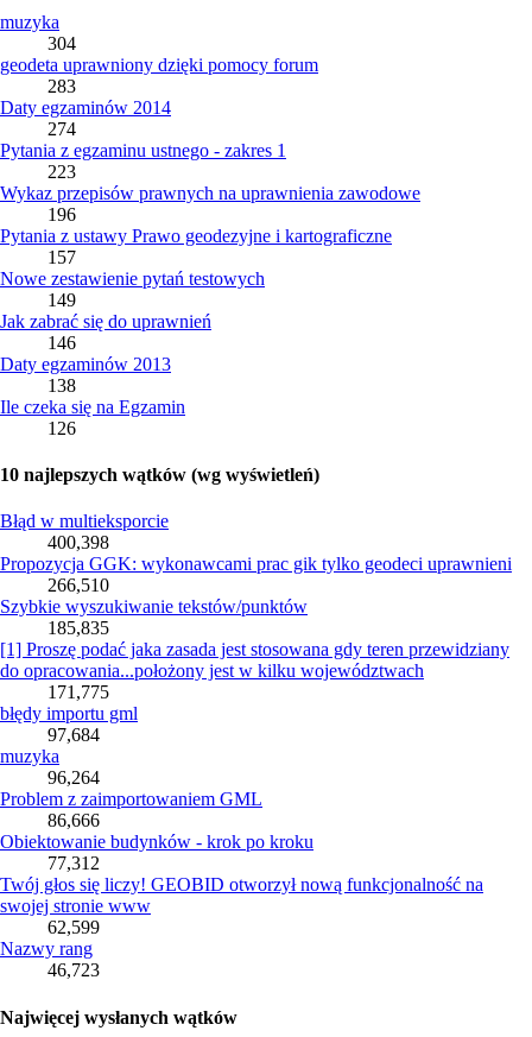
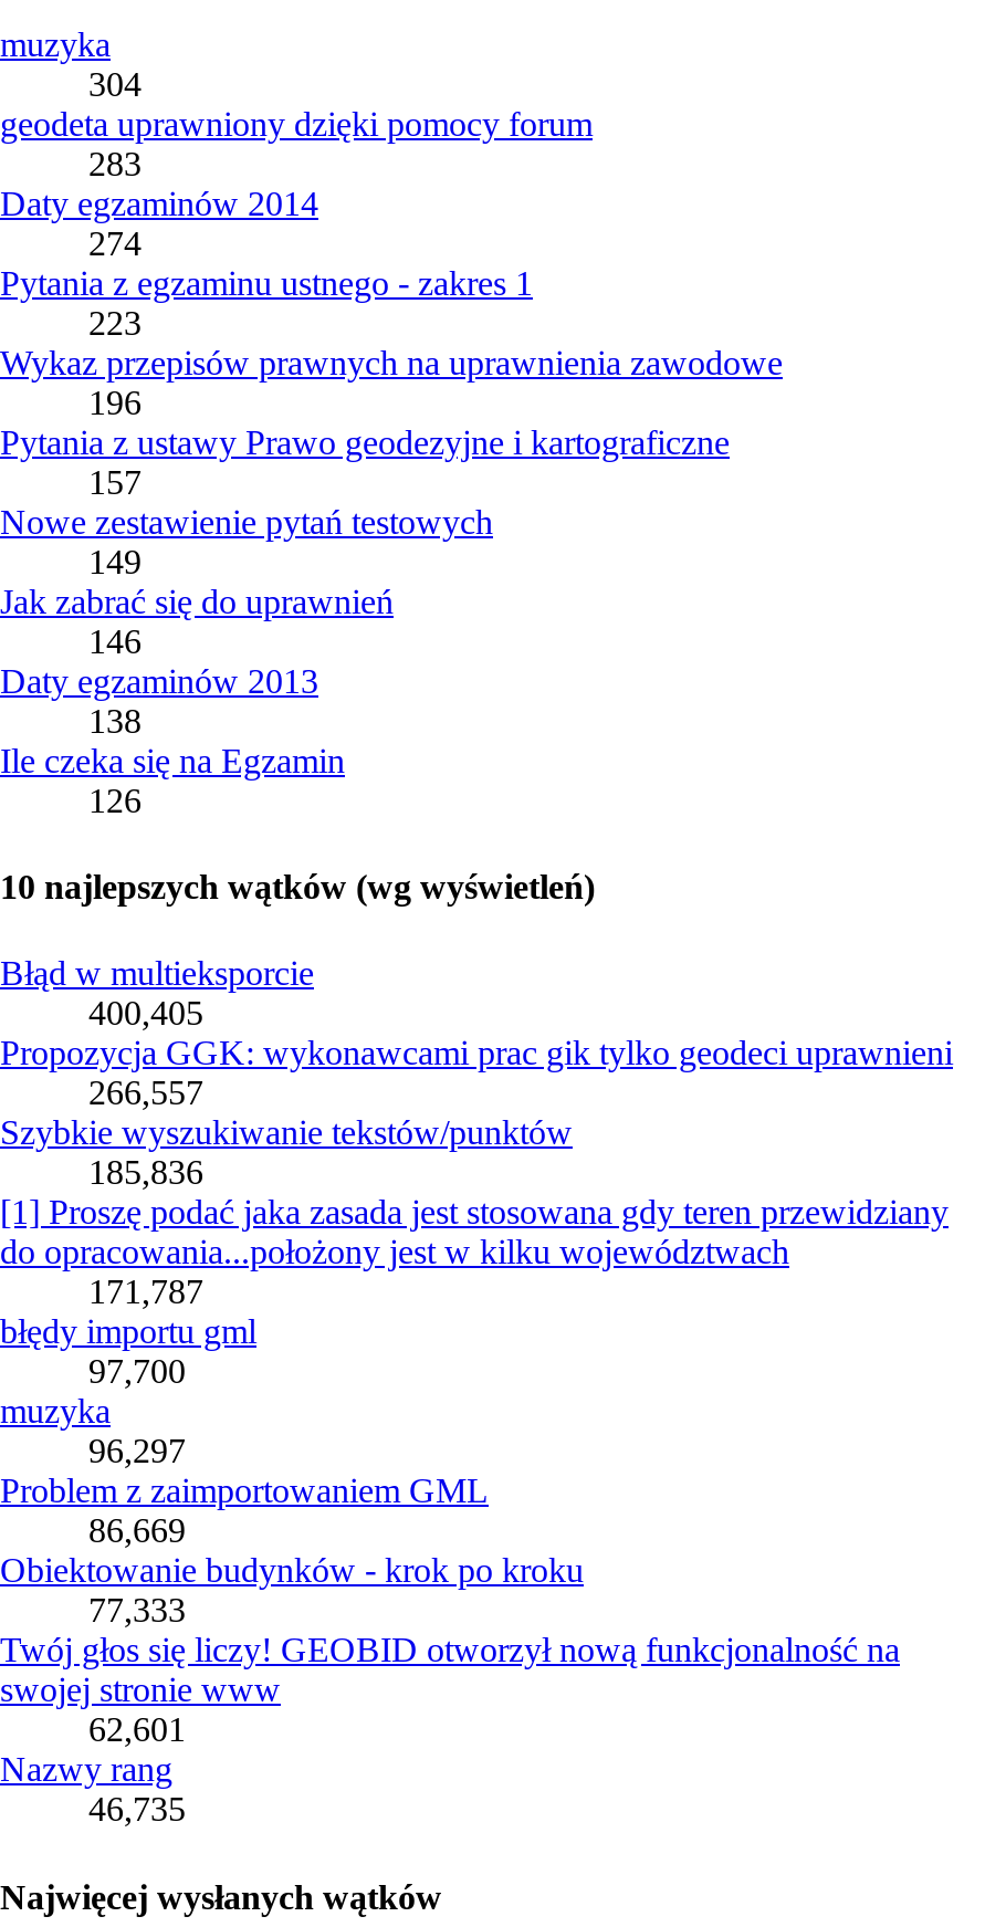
[47,532,109,553] 400,398 -> [88,994,203,1032] 400,405
[47,575,109,595] 266,510 -> [88,1074,203,1112] 266,557
[47,618,109,638] 185,835 -> [88,1154,203,1191] 185,836
[47,682,109,702] 171,775 -> [88,1273,203,1311] 171,787
[47,725,100,745] 97,684 -> [88,1353,186,1390] 97,700
[47,768,100,788] 96,264 -> [88,1432,186,1470] 96,297
[47,810,100,831] 86,666 -> [88,1512,186,1549] 86,669
[47,853,100,873] 77,312 -> [88,1591,186,1629] 77,333
[47,917,100,937] 62,599 -> [88,1711,186,1748] 62,601
[47,960,100,980] 46,723 -> [88,1790,186,1828] 46,735

